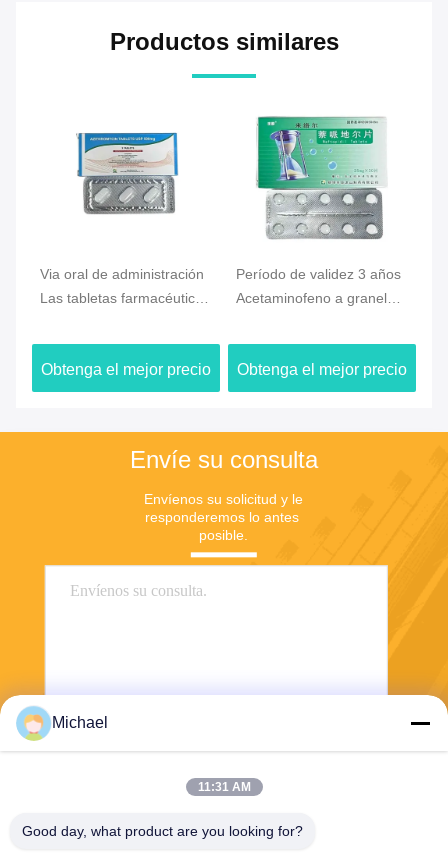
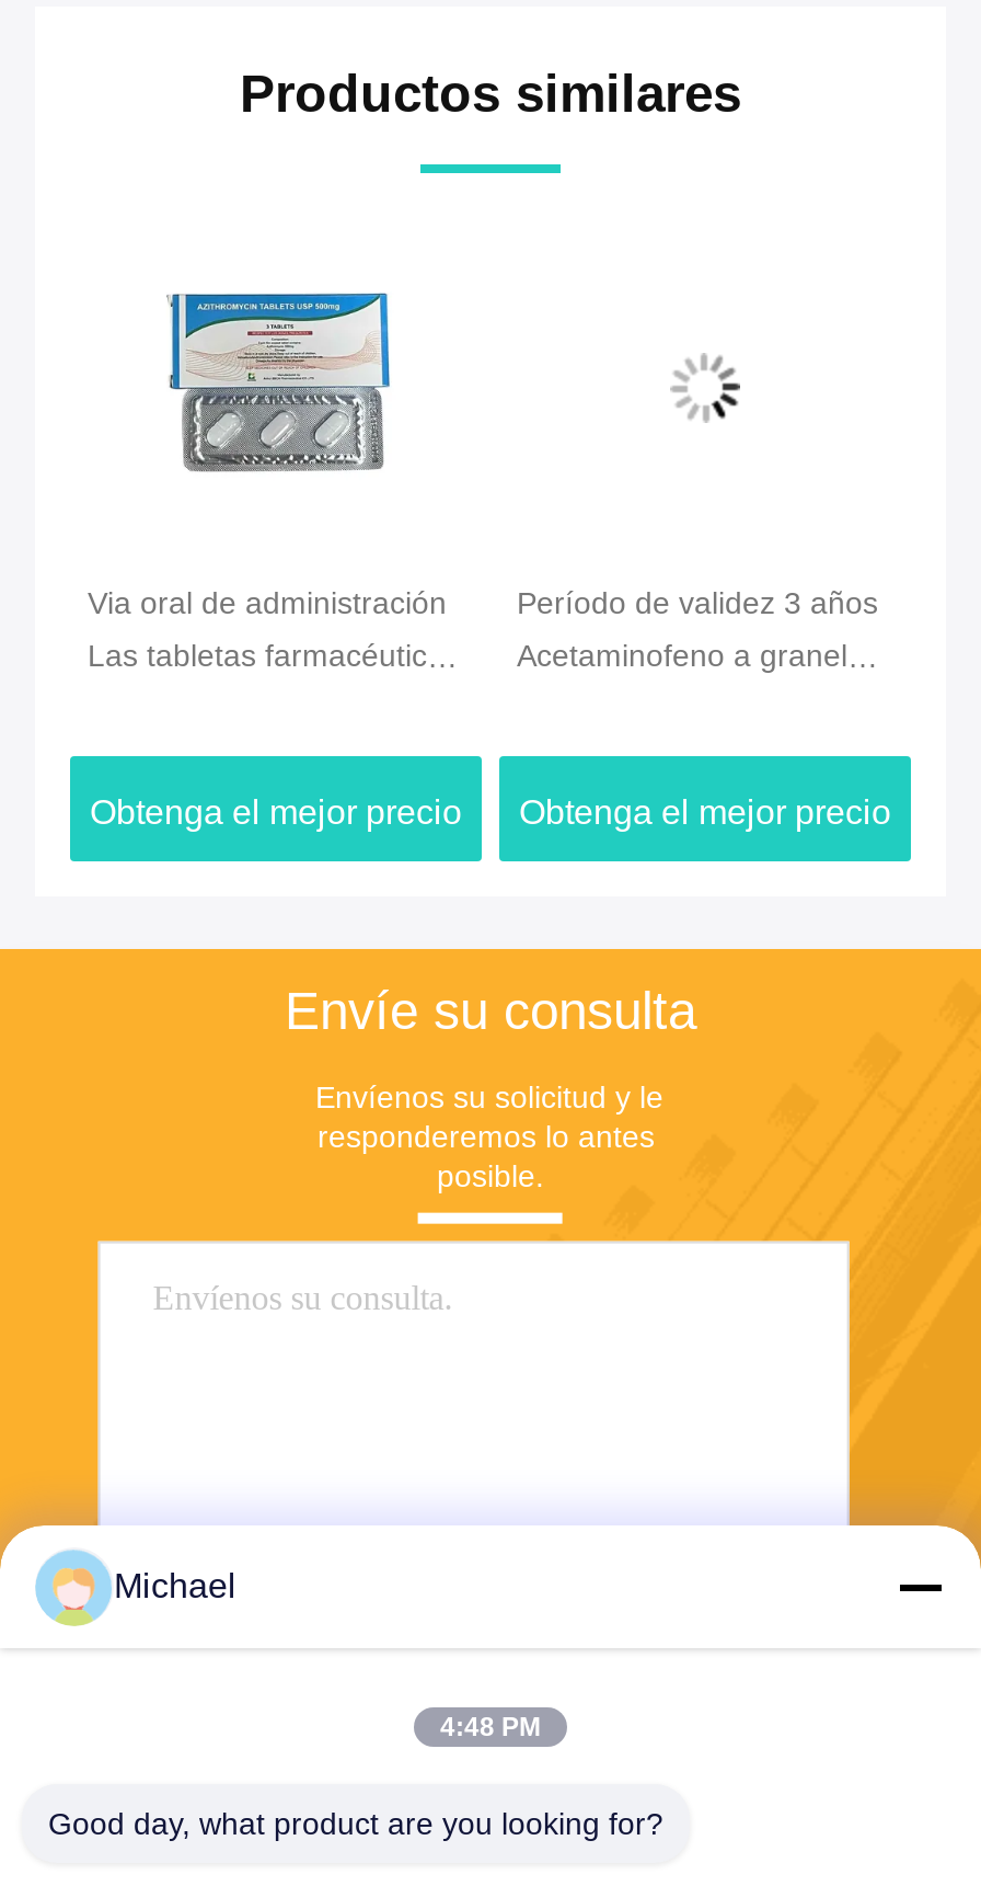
[256,115,385,240] [image] -> none
[197,780,250,794] 11:31 AM -> [440,1712,541,1742] 4:48 PM

